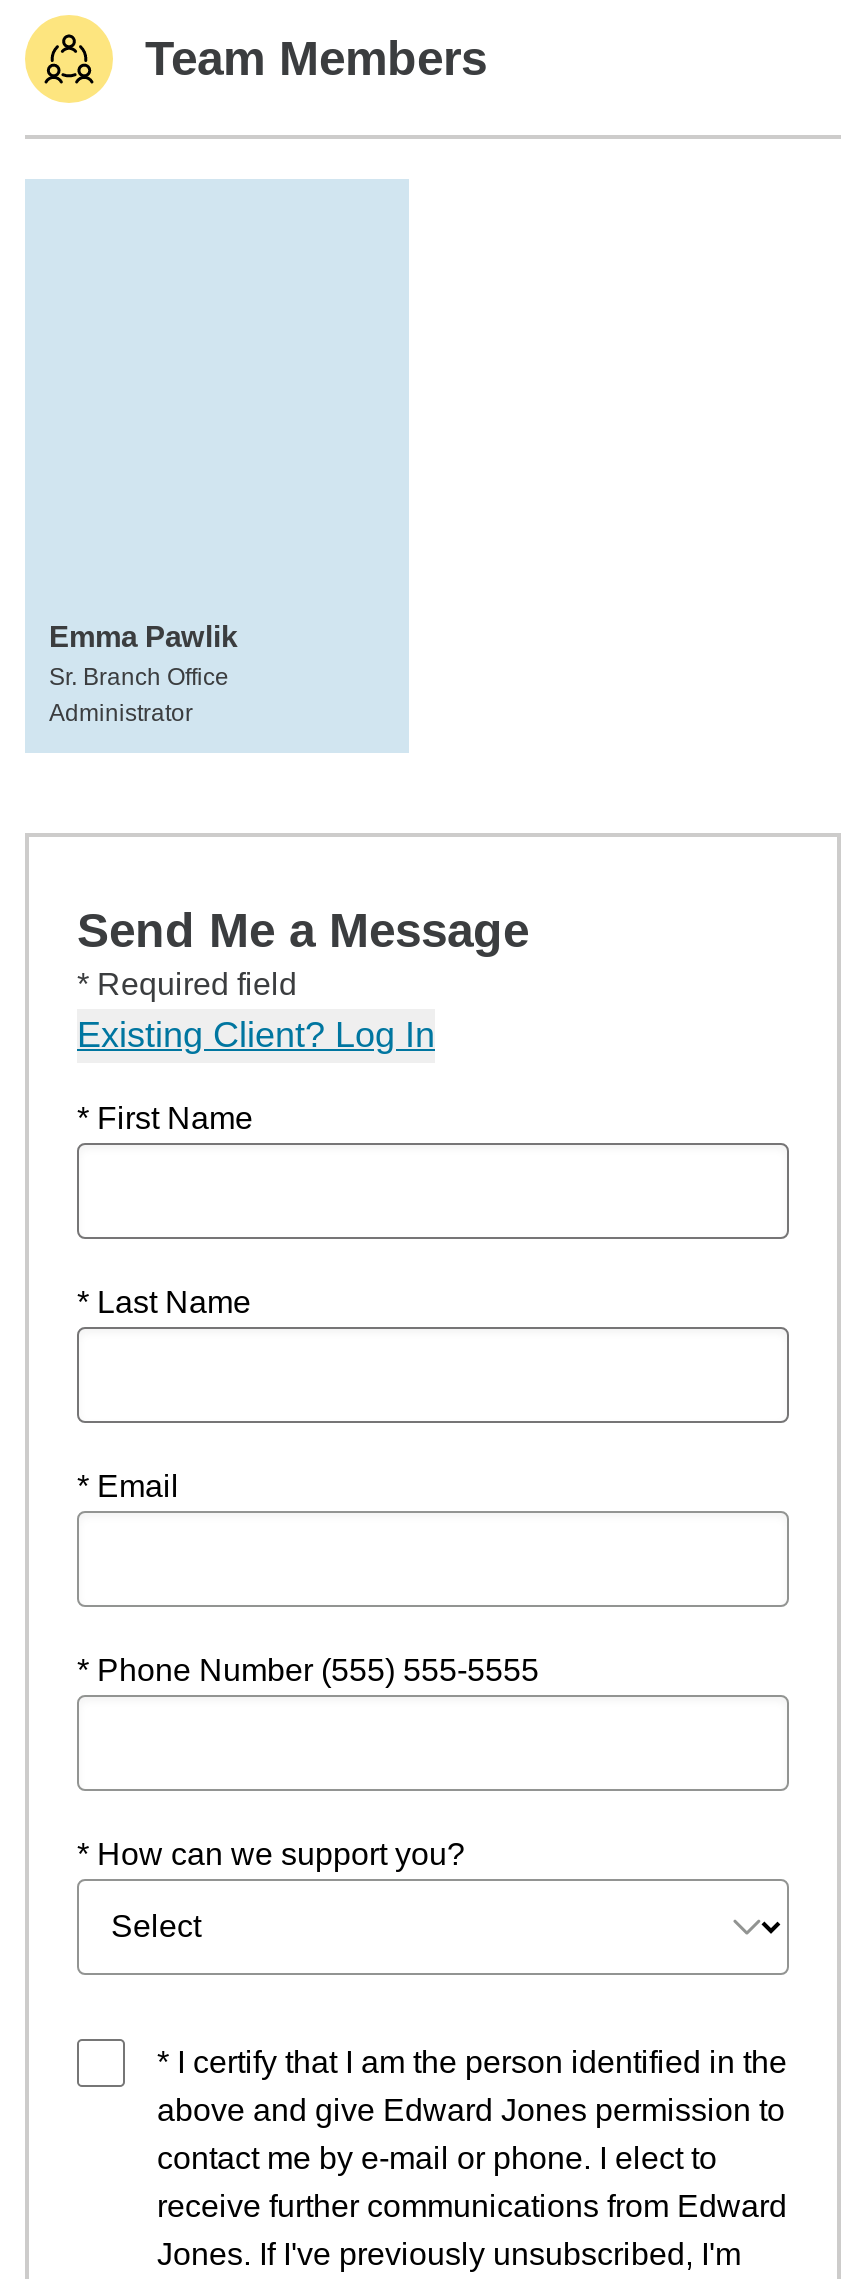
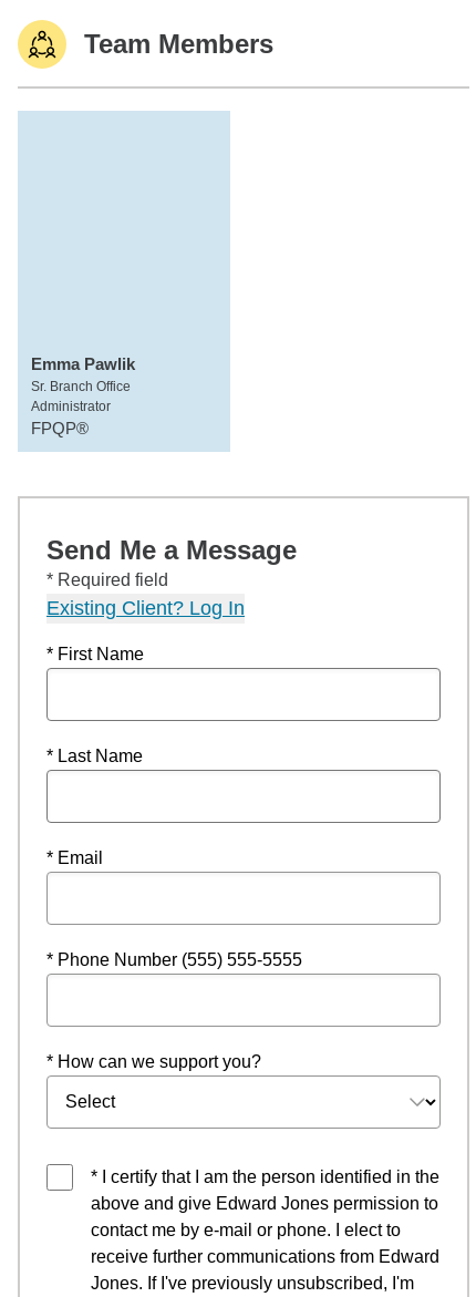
none -> [31,419,89,438] FPQP®

